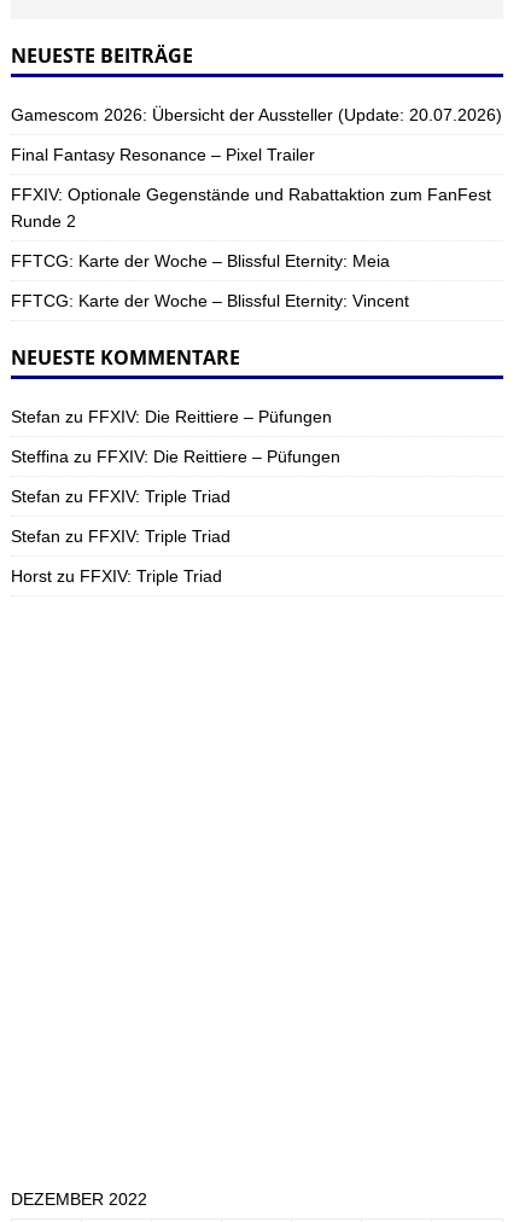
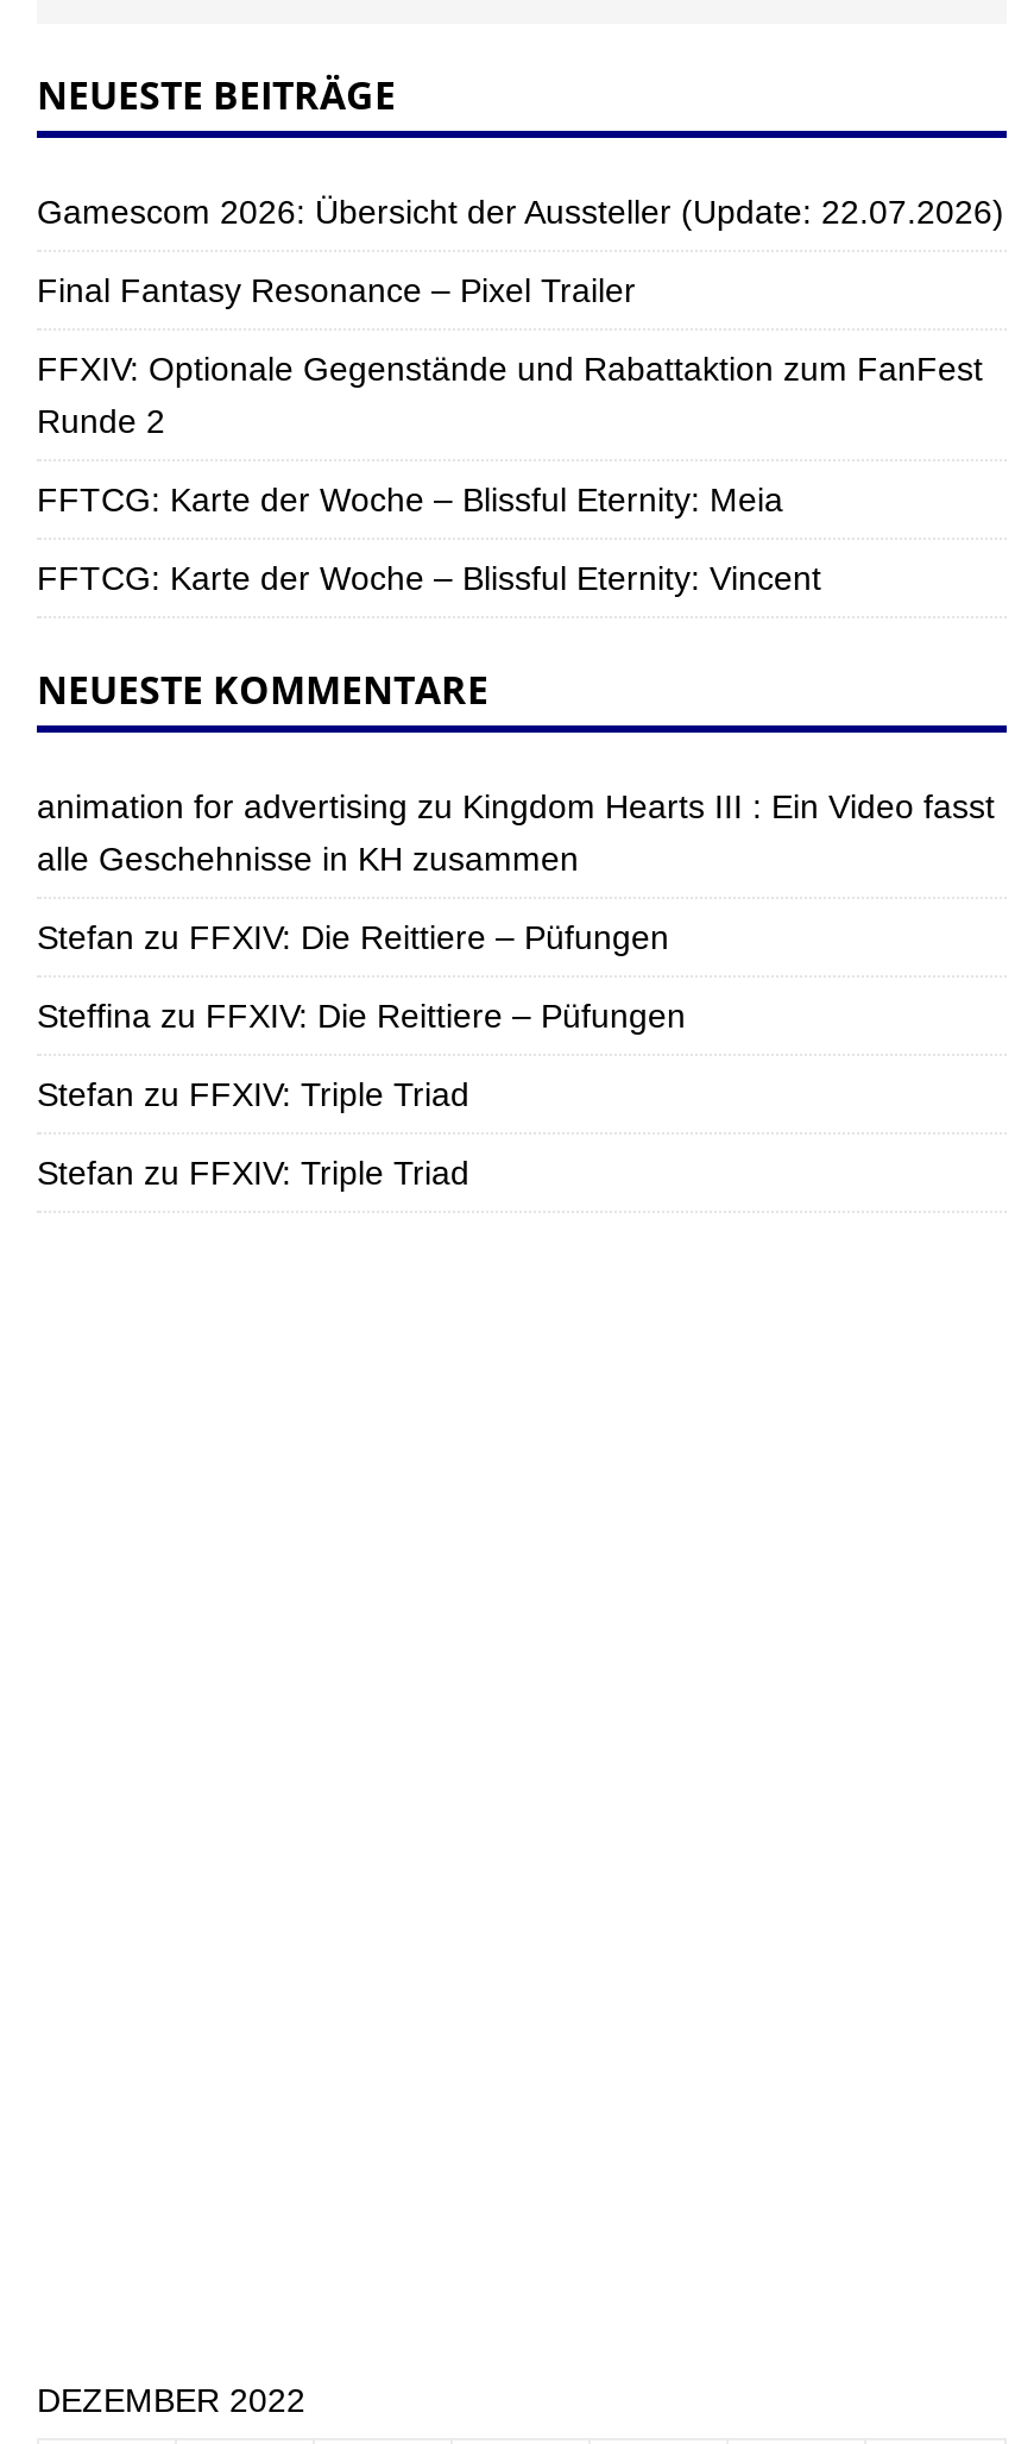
[11,105,502,124] Gamescom 2026: Übersicht der Aussteller (Update: 20.07.2026) -> [37,194,1004,232] Gamescom 2026: Übersicht der Aussteller (Update: 22.07.2026)
none -> [37,789,995,879] animation for advertising zu Kingdom Hearts III : Ein Video fasst | alle Geschehnisse in KH zusammen
moved [11,406,340,545] -> [37,920,686,1193]: Stefan zu FFXIV: Die Reittiere – Püfungen | Steffina zu FFXIV: Die Reittiere – Püfungen | Stefan zu FFXIV: Triple Triad | Stefan zu FFXIV: Triple Triad
[11,566,222,585] Horst zu FFXIV: Triple Triad -> none

